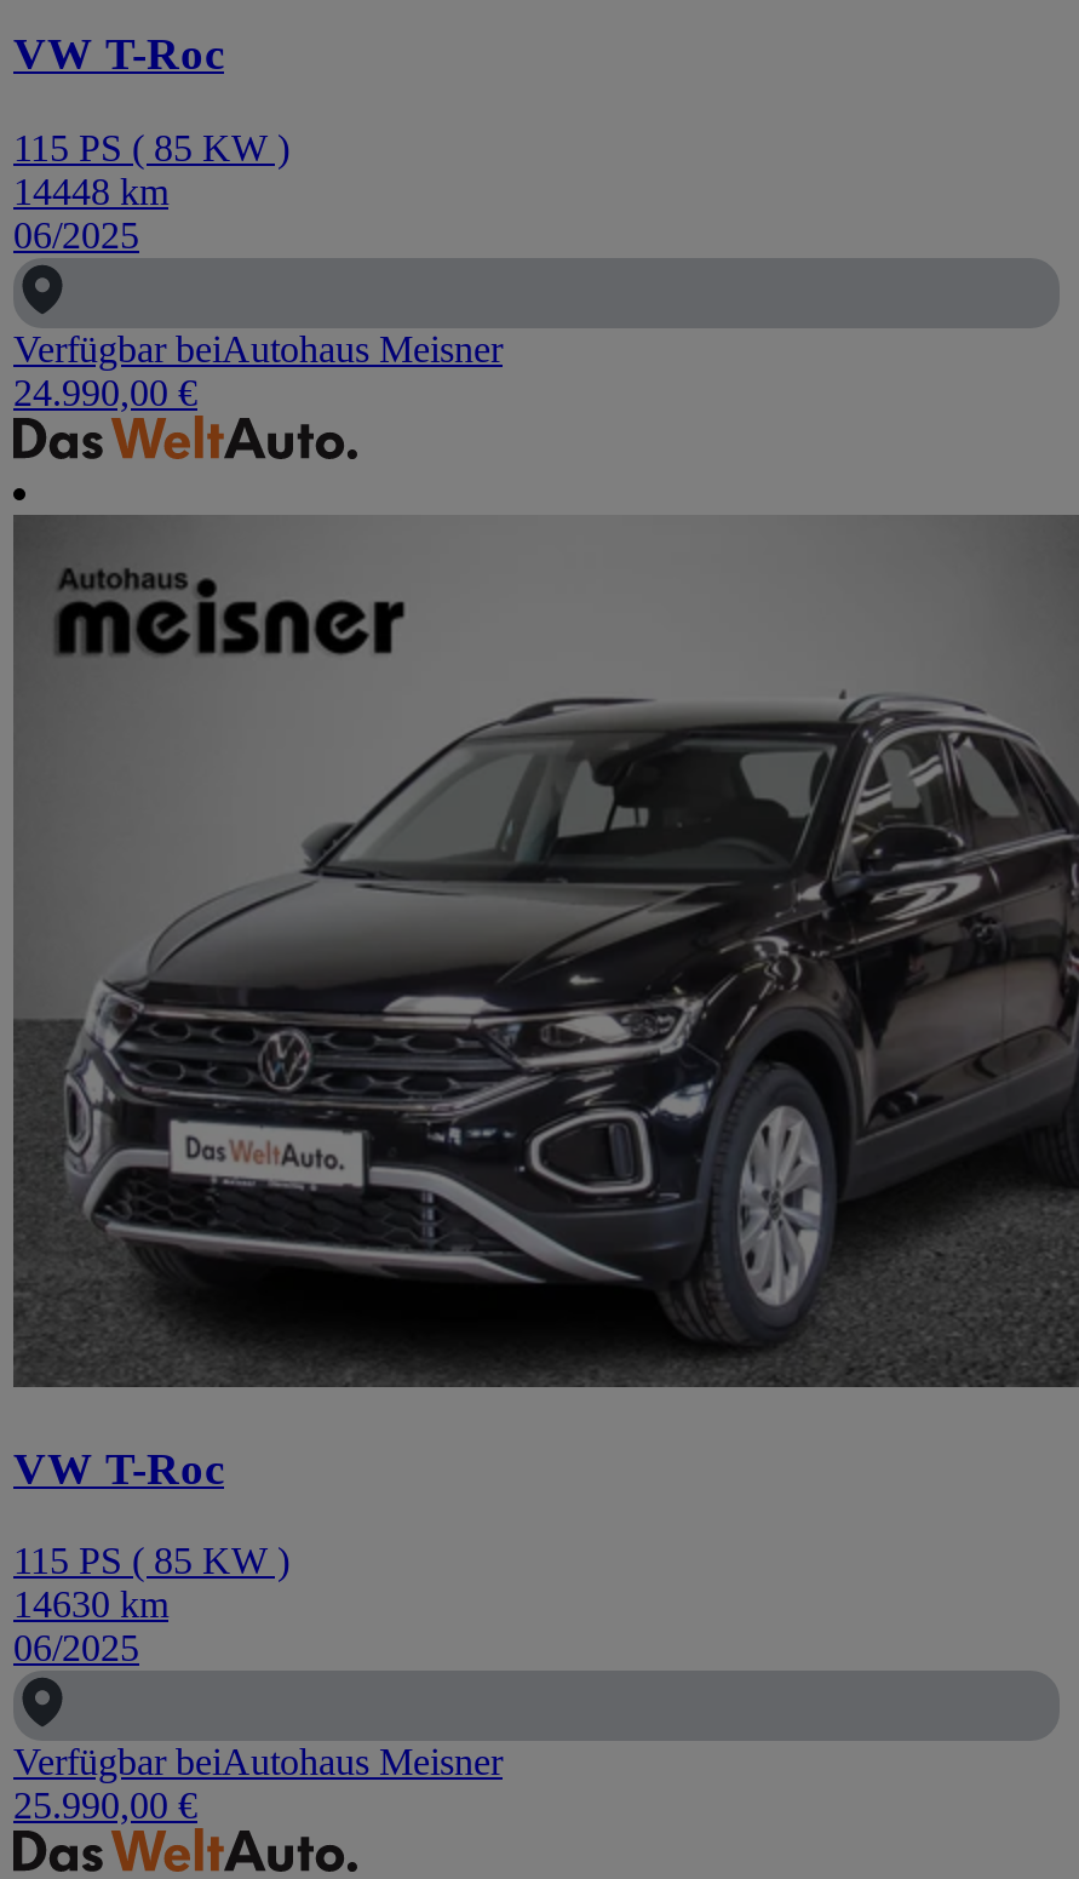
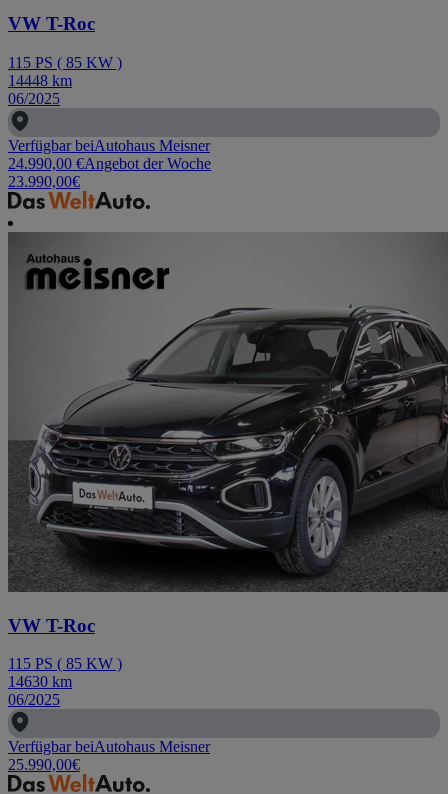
[13,372,197,413] 24.990,00 € -> [8,155,211,190] 24.990,00 €Angebot der Woche | 23.990,00€

